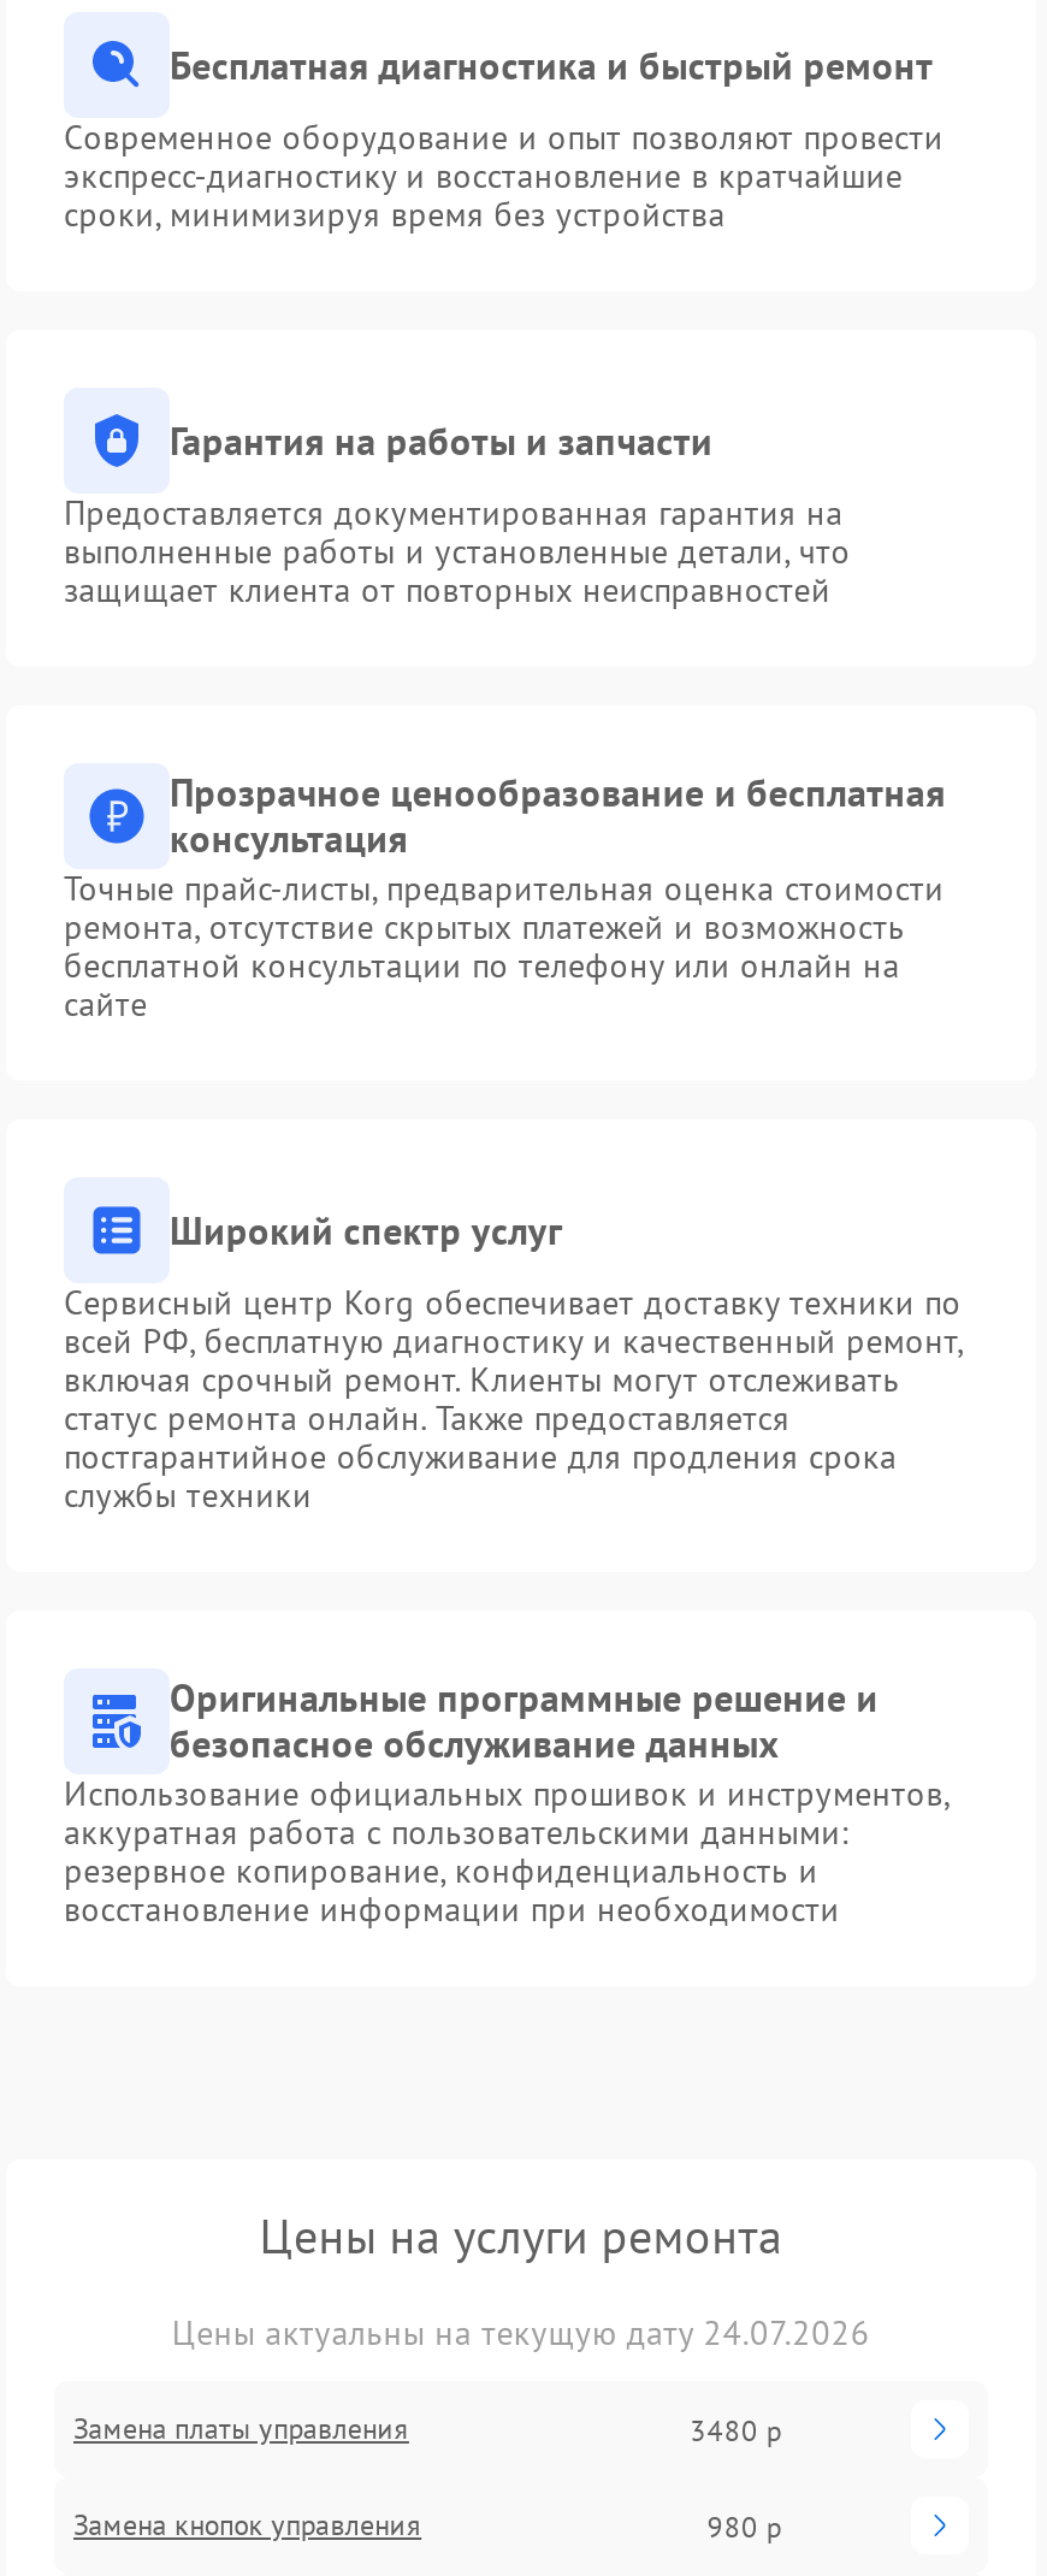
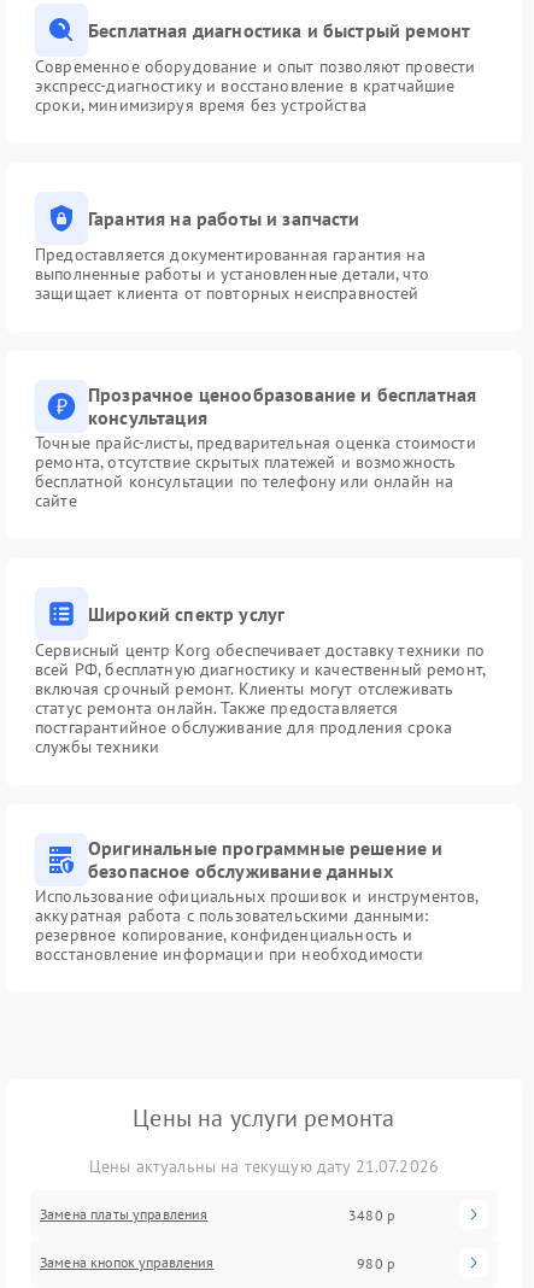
[172,2311,870,2355] Цены актуальны на текущую дату 24.07.2026 -> [89,1155,439,1177] Цены актуальны на текущую дату 21.07.2026

